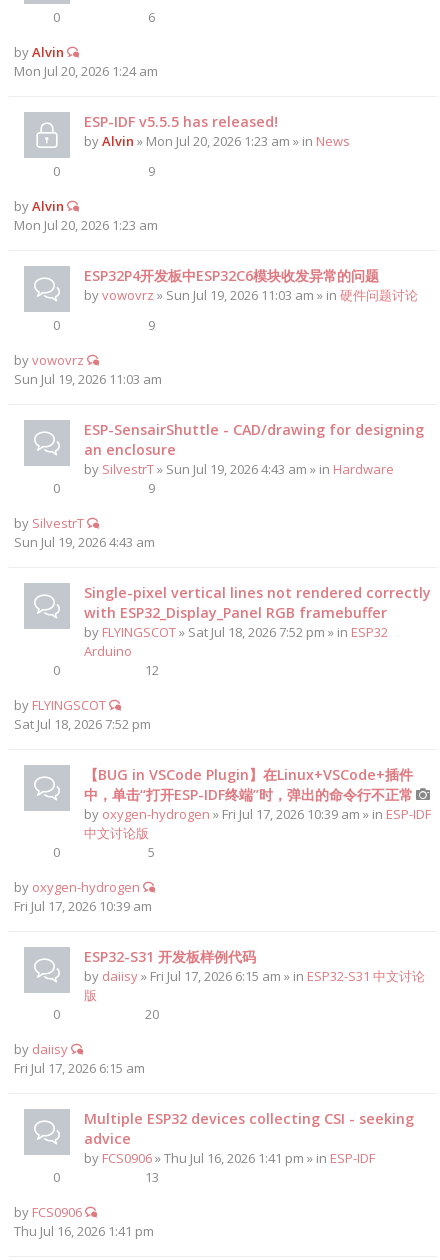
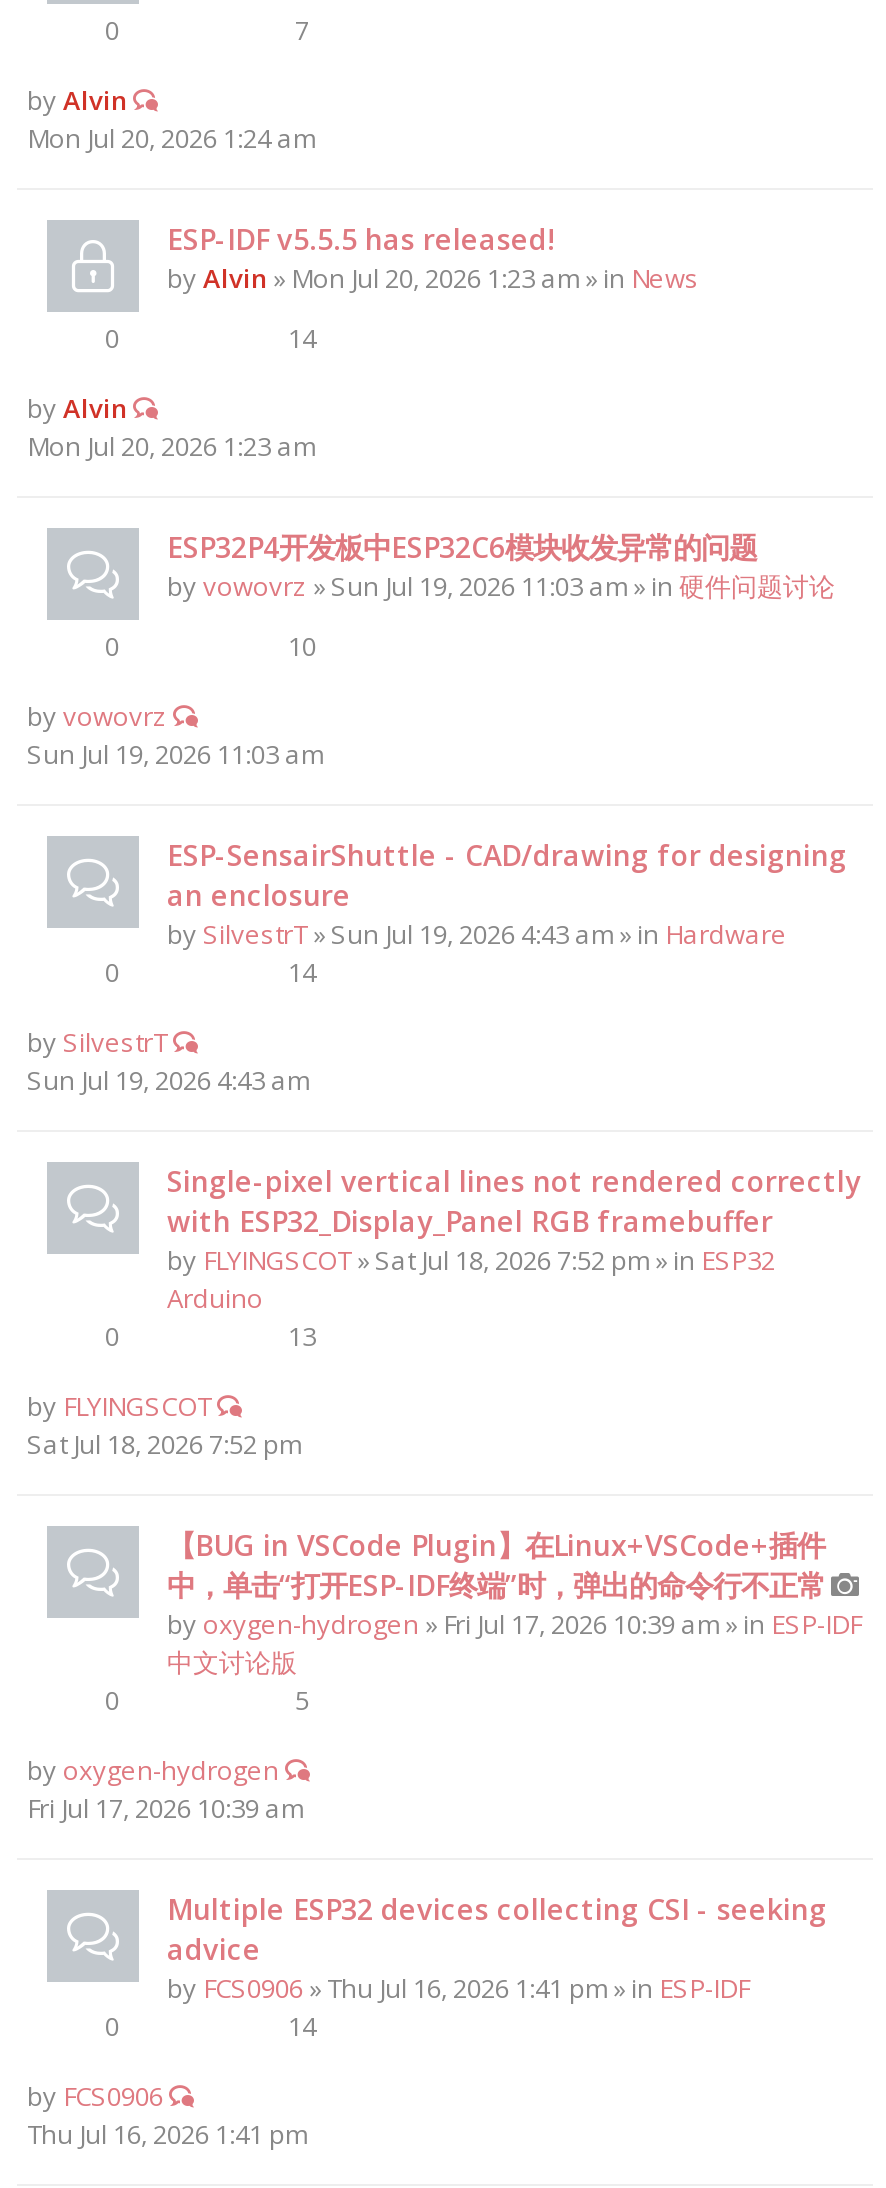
[148,8,155,26] 6 -> [295,12,309,48] 7
[148,162,155,180] 9 -> [288,320,316,356] 14
[148,316,155,334] 9 -> [288,628,316,664] 10
[148,479,155,497] 9 -> [288,954,316,990] 14
[144,661,158,679] 12 -> [288,1318,316,1354] 13
[14,947,425,1077] ESP32-S31 开发板样例代码 | by daiisy» Fri Jul 17, 2026 6:15 am » in ESP32-S31 中文讨论 | 版 | 0 | 20 | by daiisy | Fri Jul 17, 2026 6:15 am -> none
[144,1168,158,1186] 13 -> [288,2008,316,2044] 14

